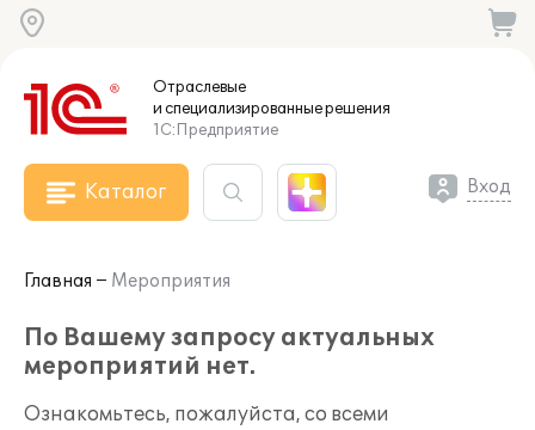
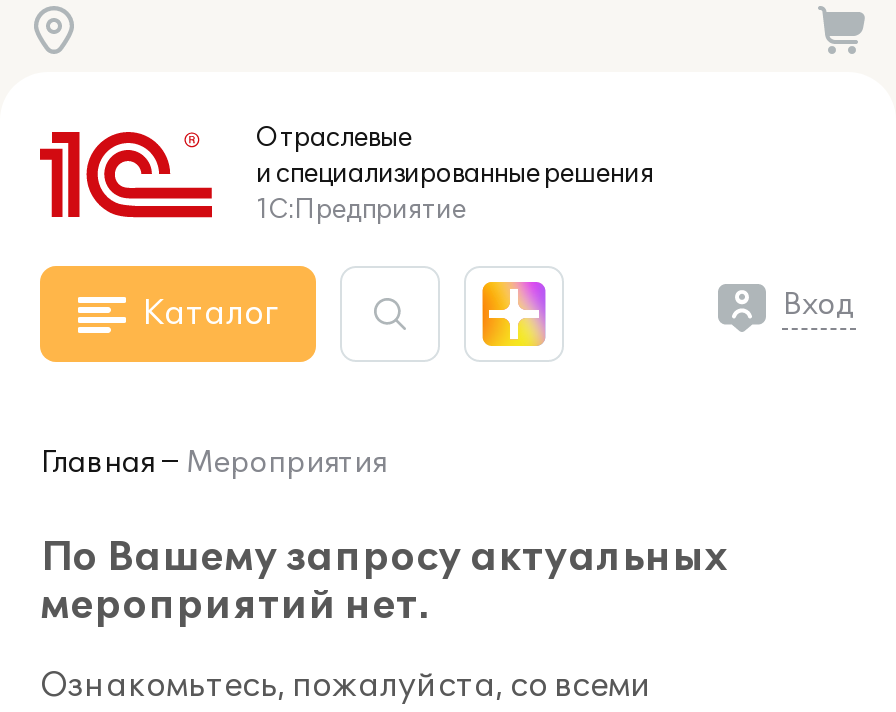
[287,172,327,213] [image] -> [480,280,548,348] [image]

